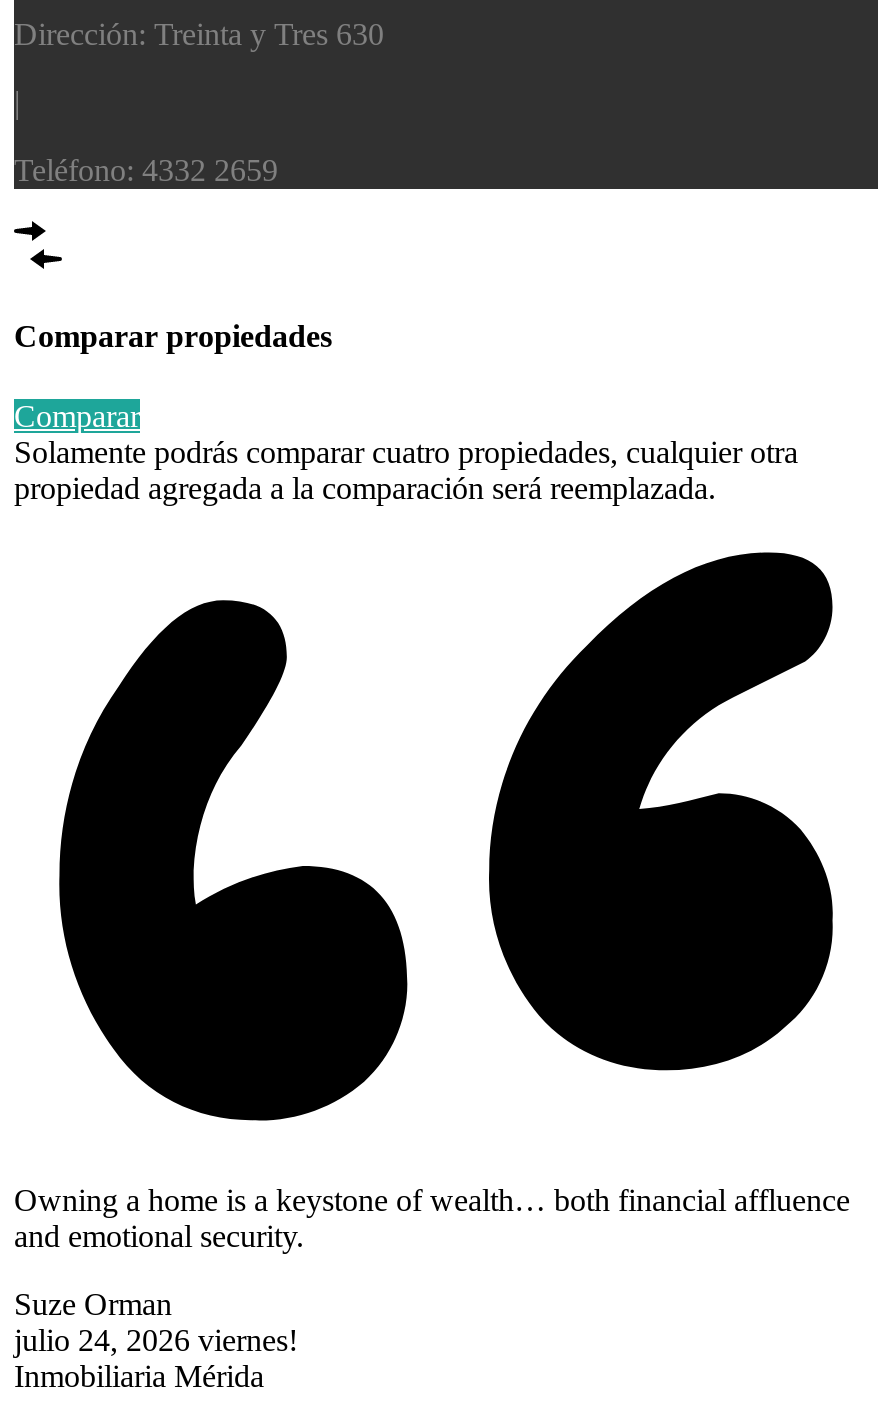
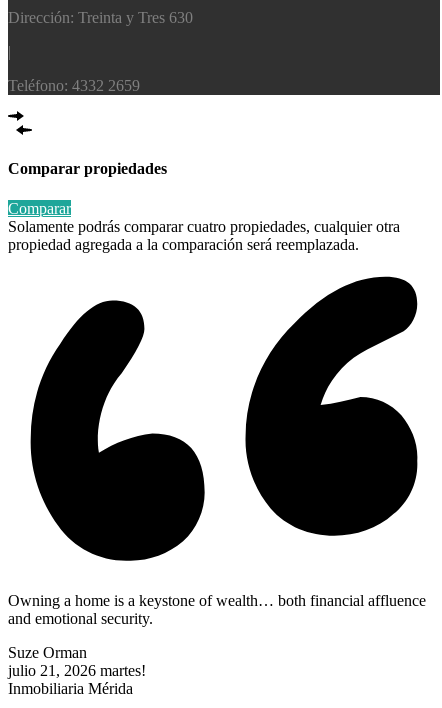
[14,1323,298,1357] julio 24, 2026 viernes! -> [8,662,146,679] julio 21, 2026 martes!

